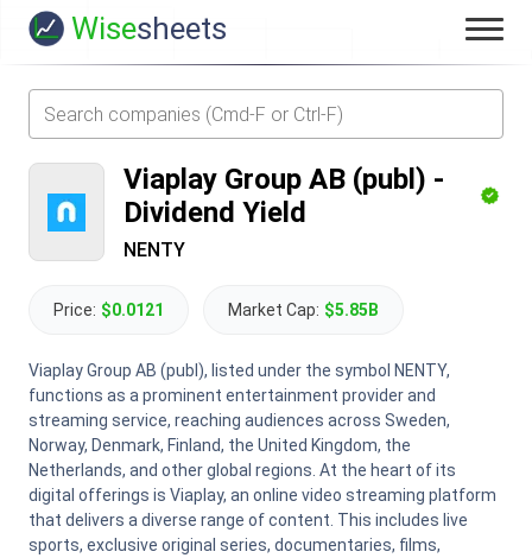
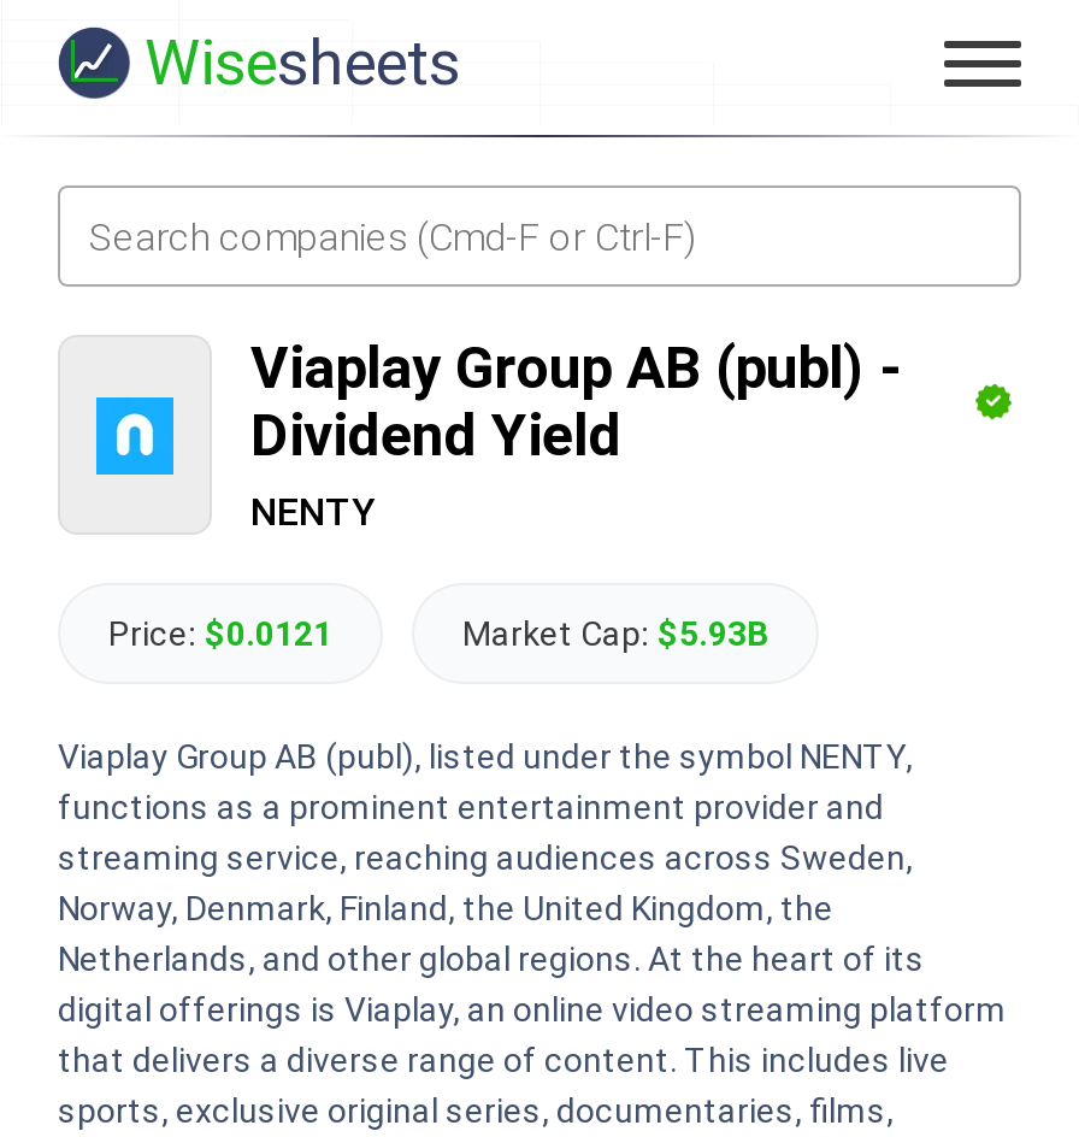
[228,300,379,319] Market Cap: $5.85B -> [462,614,768,653] Market Cap: $5.93B

